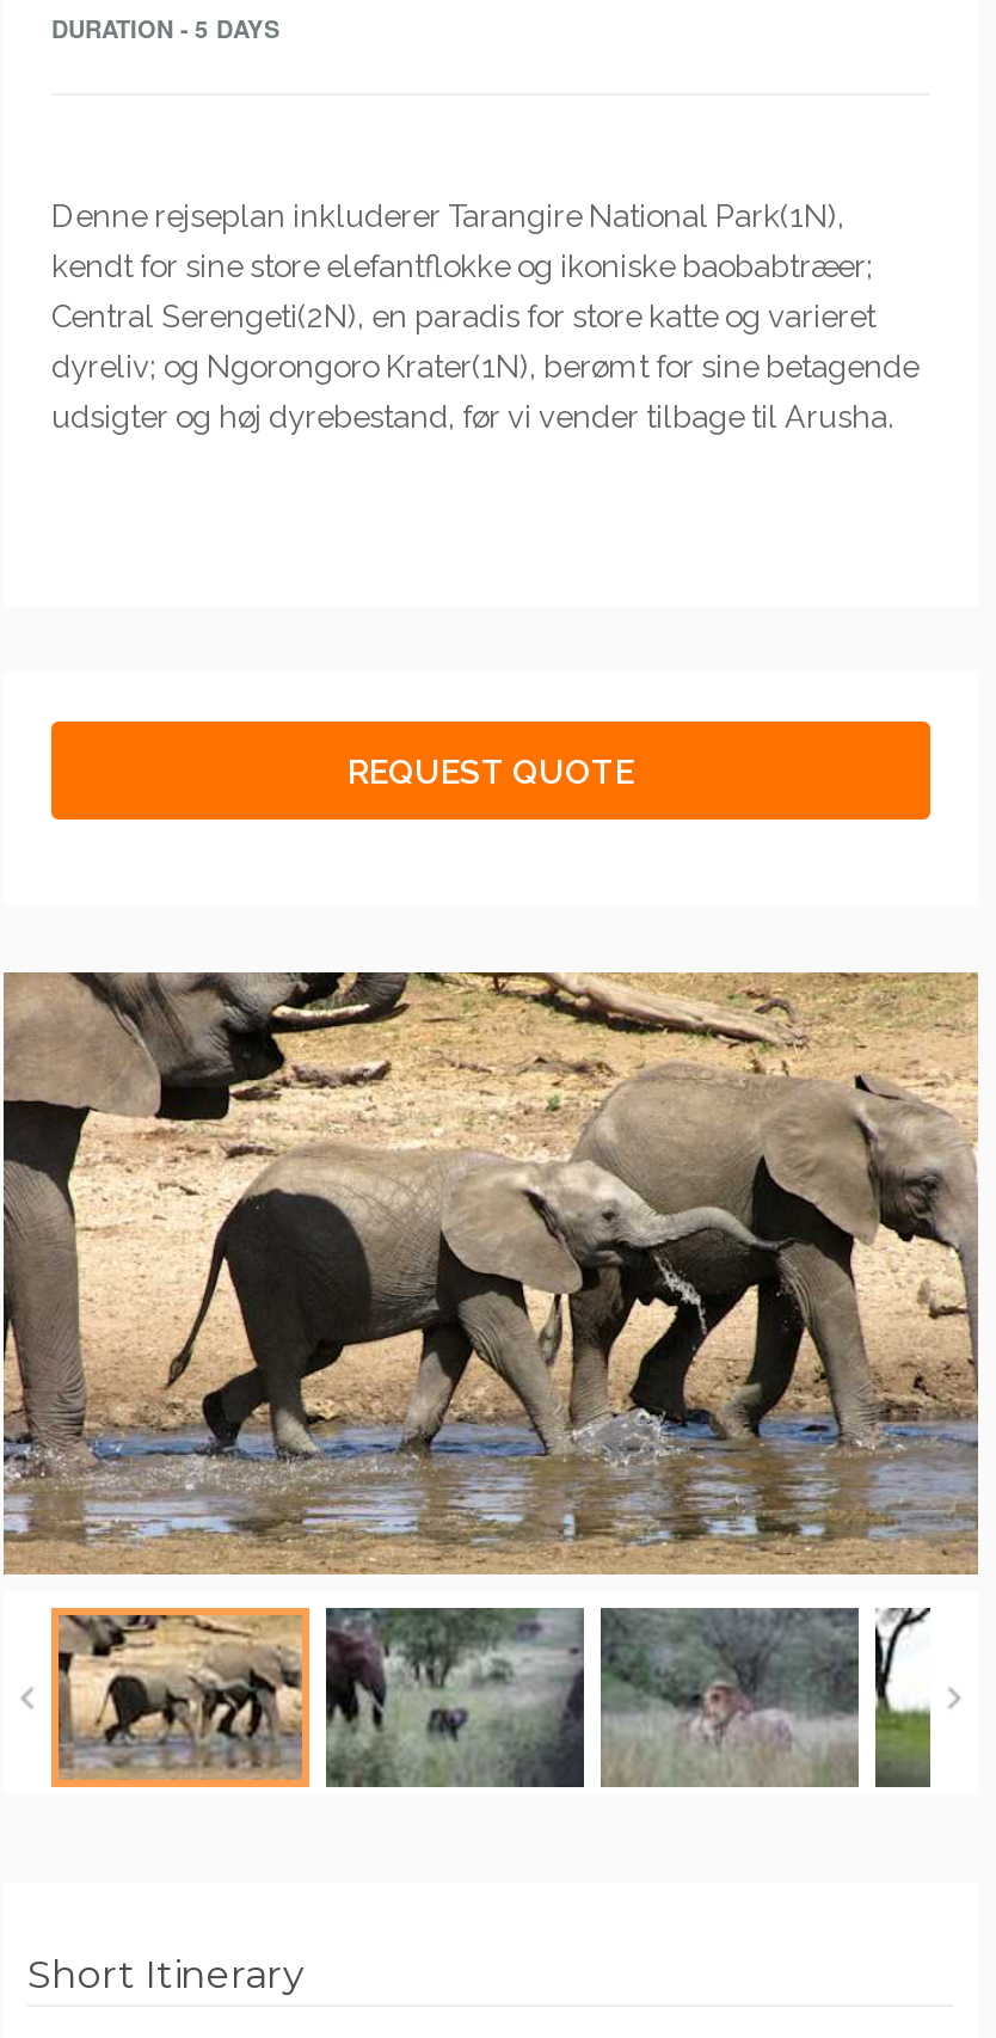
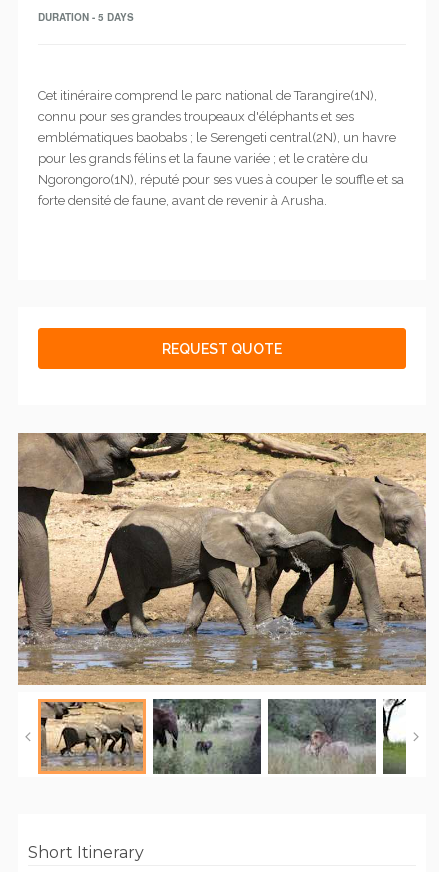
[51,198,918,435] Denne rejseplan inkluderer Tarangire National Park(1N), | kendt for sine store elefantflokke og ikoniske baobabtræer; | Central Serengeti(2N), en paradis for store katte og varieret | dyreliv; og Ngorongoro Krater(1N), berømt for sine betagende | udsigter og høj dyrebestand, før vi vender tilbage til Arusha. -> [38,88,404,208] Cet itinéraire comprend le parc national de Tarangire(1N), | connu pour ses grandes troupeaux d'éléphants et ses | emblématiques baobabs ; le Serengeti central(2N), un havre | pour les grands félins et la faune variée ; et le cratère du | Ngorongoro(1N), réputé pour ses vues à couper le souffle et sa | forte densité de faune, avant de revenir à Arusha.

